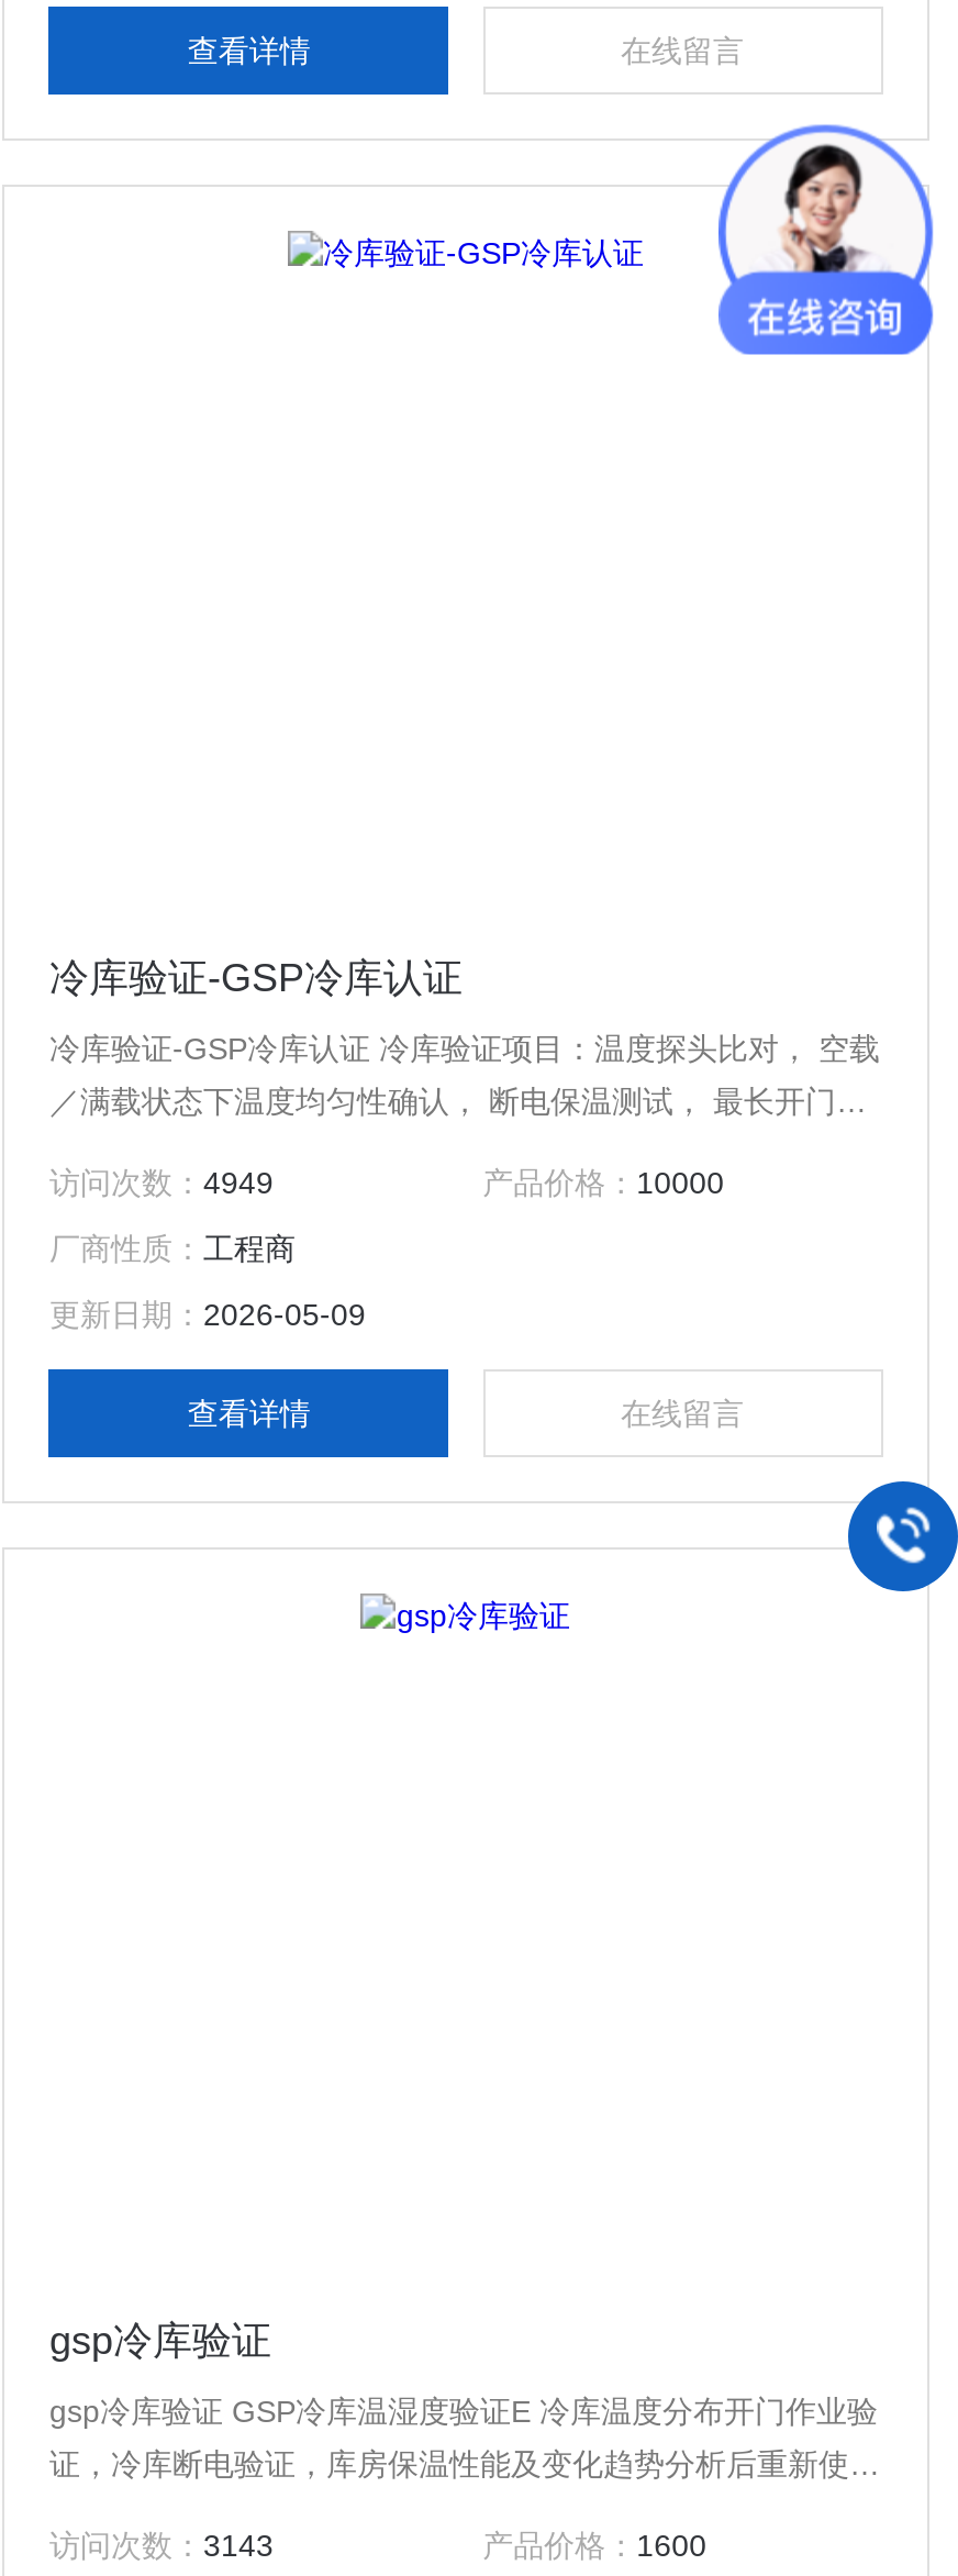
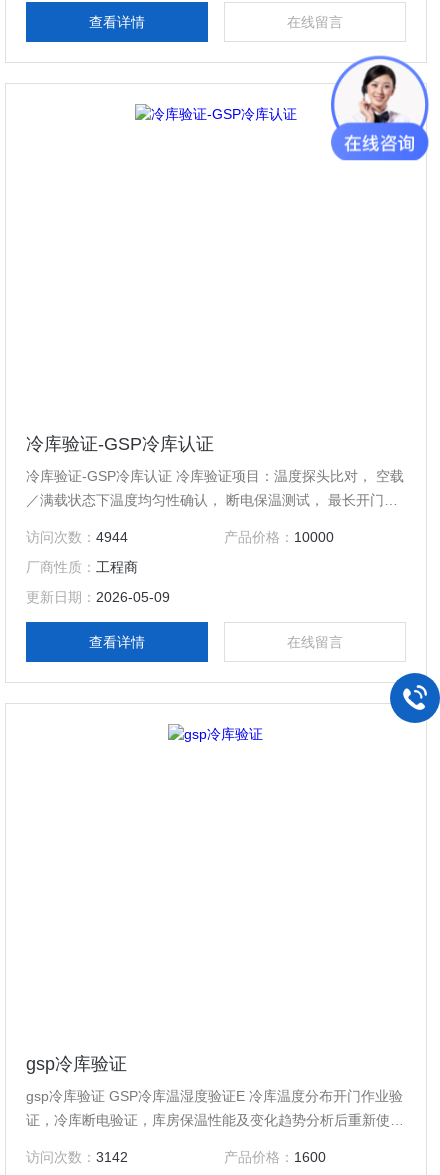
[49,1165,273,1200] 访问次数：4949 -> [26,529,128,545] 访问次数：4944
[49,2528,273,2563] 访问次数：3143 -> [26,1149,128,1165] 访问次数：3142

